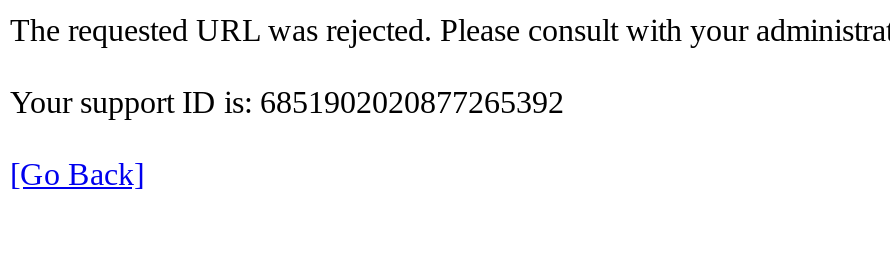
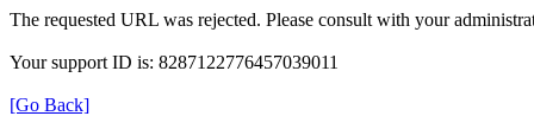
[10,85,564,119] Your support ID is: 6851902020877265392 -> [10,52,339,72] Your support ID is: 8287122776457039011

